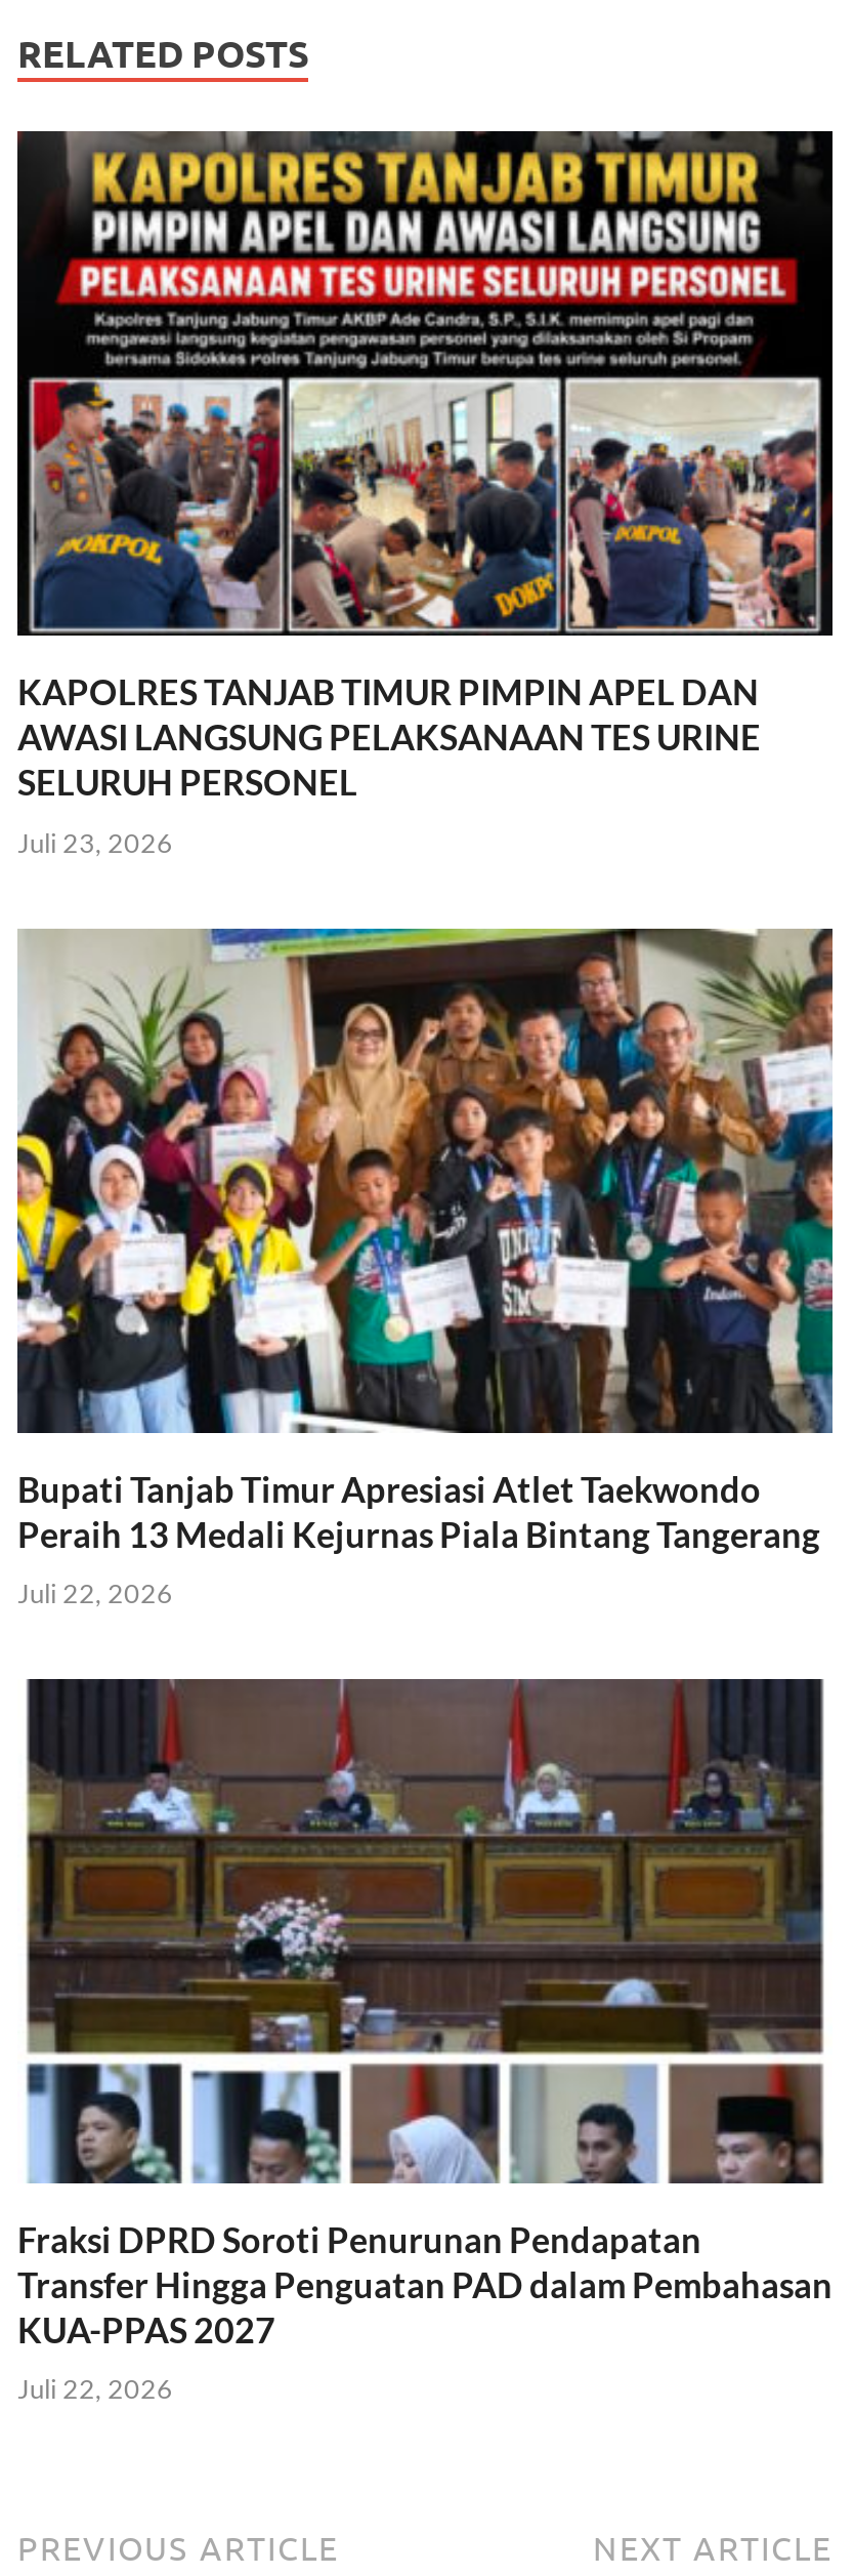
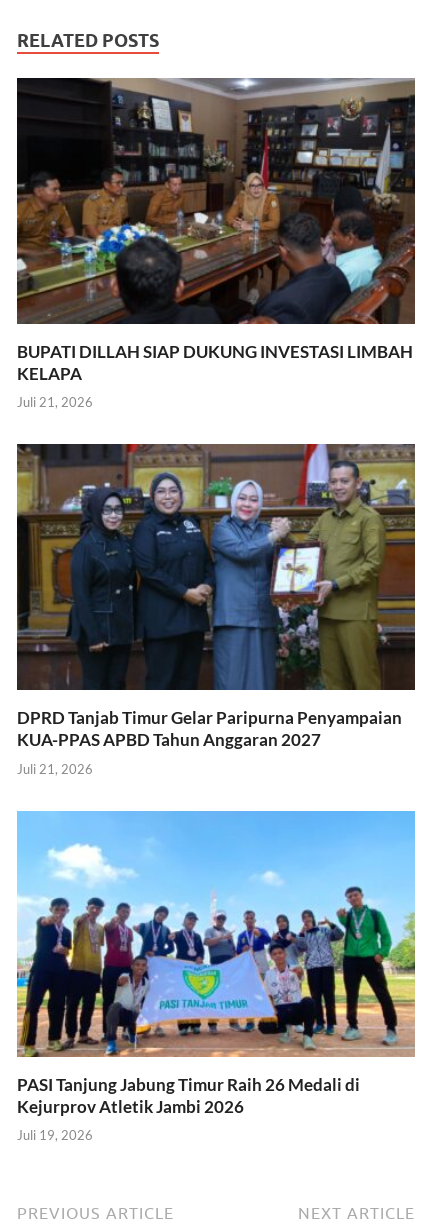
[15,129,835,803] [image] | KAPOLRES TANJAB TIMUR PIMPIN APEL DAN | AWASI LANGSUNG PELAKSANAAN TES URINE | SELURUH PERSONEL -> [16,77,416,384] [image] | BUPATI DILLAH SIAP DUKUNG INVESTASI LIMBAH | KELAPA
[17,825,173,858] Juli 23, 2026 -> [17,394,93,410] Juli 21, 2026
[15,927,835,1554] [image] | Bupati Tanjab Timur Apresiasi Atlet Taekwondo | Peraih 13 Medali Kejurnas Piala Bintang Tangerang -> [16,443,416,750] [image] | DPRD Tanjab Timur Gelar Paripurna Penyampaian | KUA-PPAS APBD Tahun Anggaran 2027
[17,1576,173,1609] Juli 22, 2026 -> [17,761,93,777] Juli 21, 2026
[17,1677,832,2351] [image] | Fraksi DPRD Soroti Penurunan Pendapatan | Transfer Hingga Penguatan PAD dalam Pembahasan | KUA-PPAS 2027 -> [16,810,416,1117] [image] | PASI Tanjung Jabung Timur Raih 26 Medali di | Kejurprov Atletik Jambi 2026
[17,2372,173,2405] Juli 22, 2026 -> [17,1127,93,1143] Juli 19, 2026

